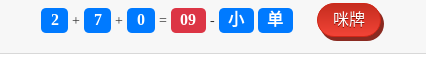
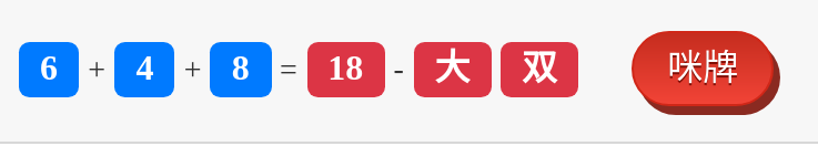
[50,11,58,28] 2 -> [40,49,58,86] 6
[94,11,102,28] 7 -> [136,49,154,86] 4
[137,11,145,28] 0 -> [232,49,250,86] 8
[180,11,196,28] 09 -> [328,49,363,86] 18
[228,11,283,28] 小 | 单 -> [435,49,557,86] 大 | 双

